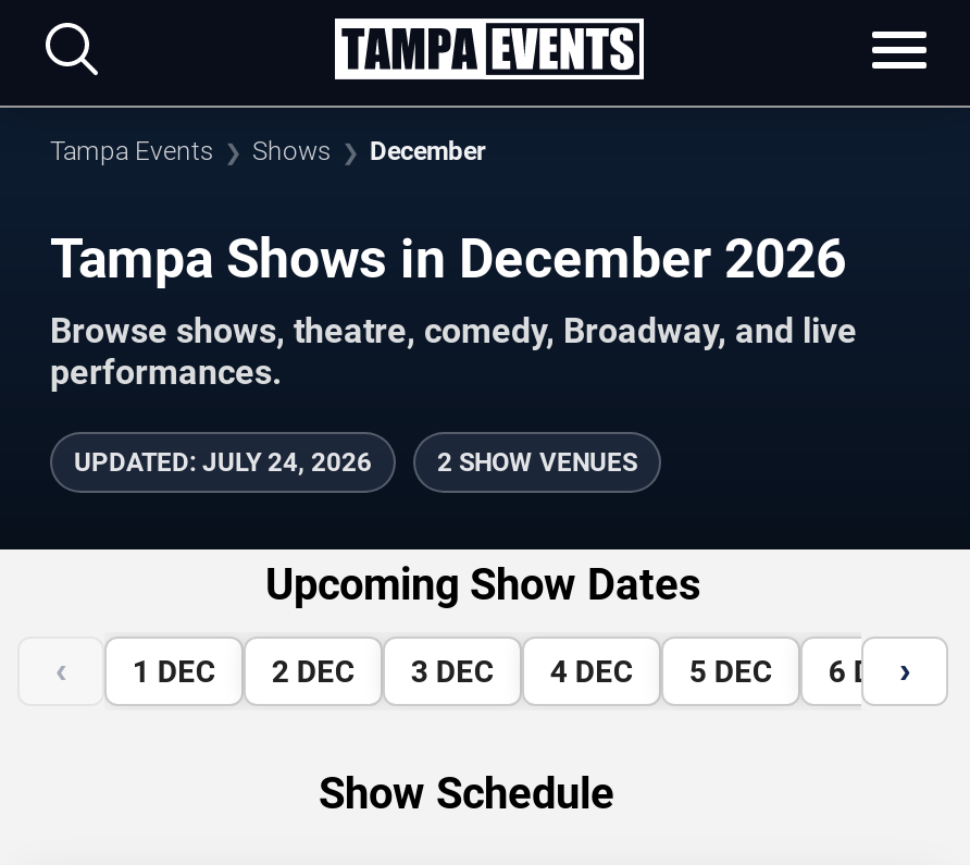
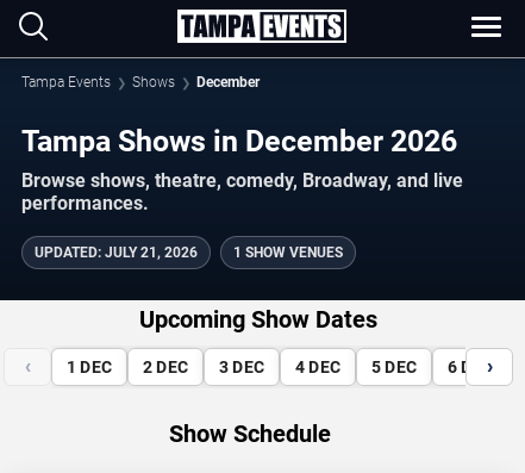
[74,448,372,479] UPDATED: JULY 24, 2026 -> [35,245,198,261] UPDATED: JULY 21, 2026
[437,448,637,479] 2 SHOW VENUES -> [233,245,343,261] 1 SHOW VENUES

